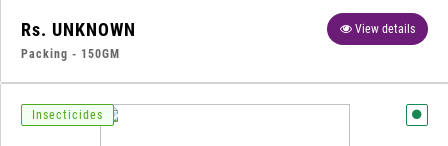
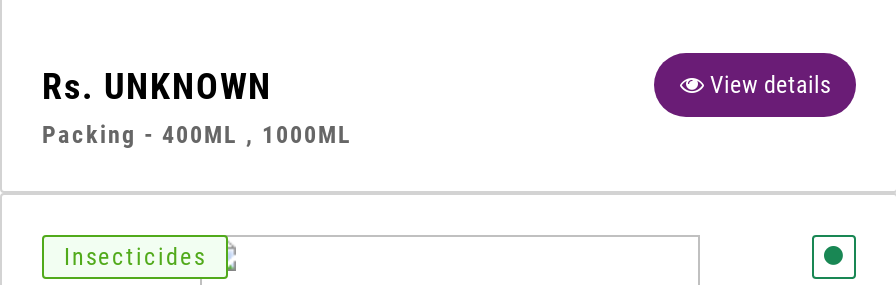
[21,47,120,61] Packing - 150GM -> [42,122,352,150] Packing - 400ML , 1000ML

